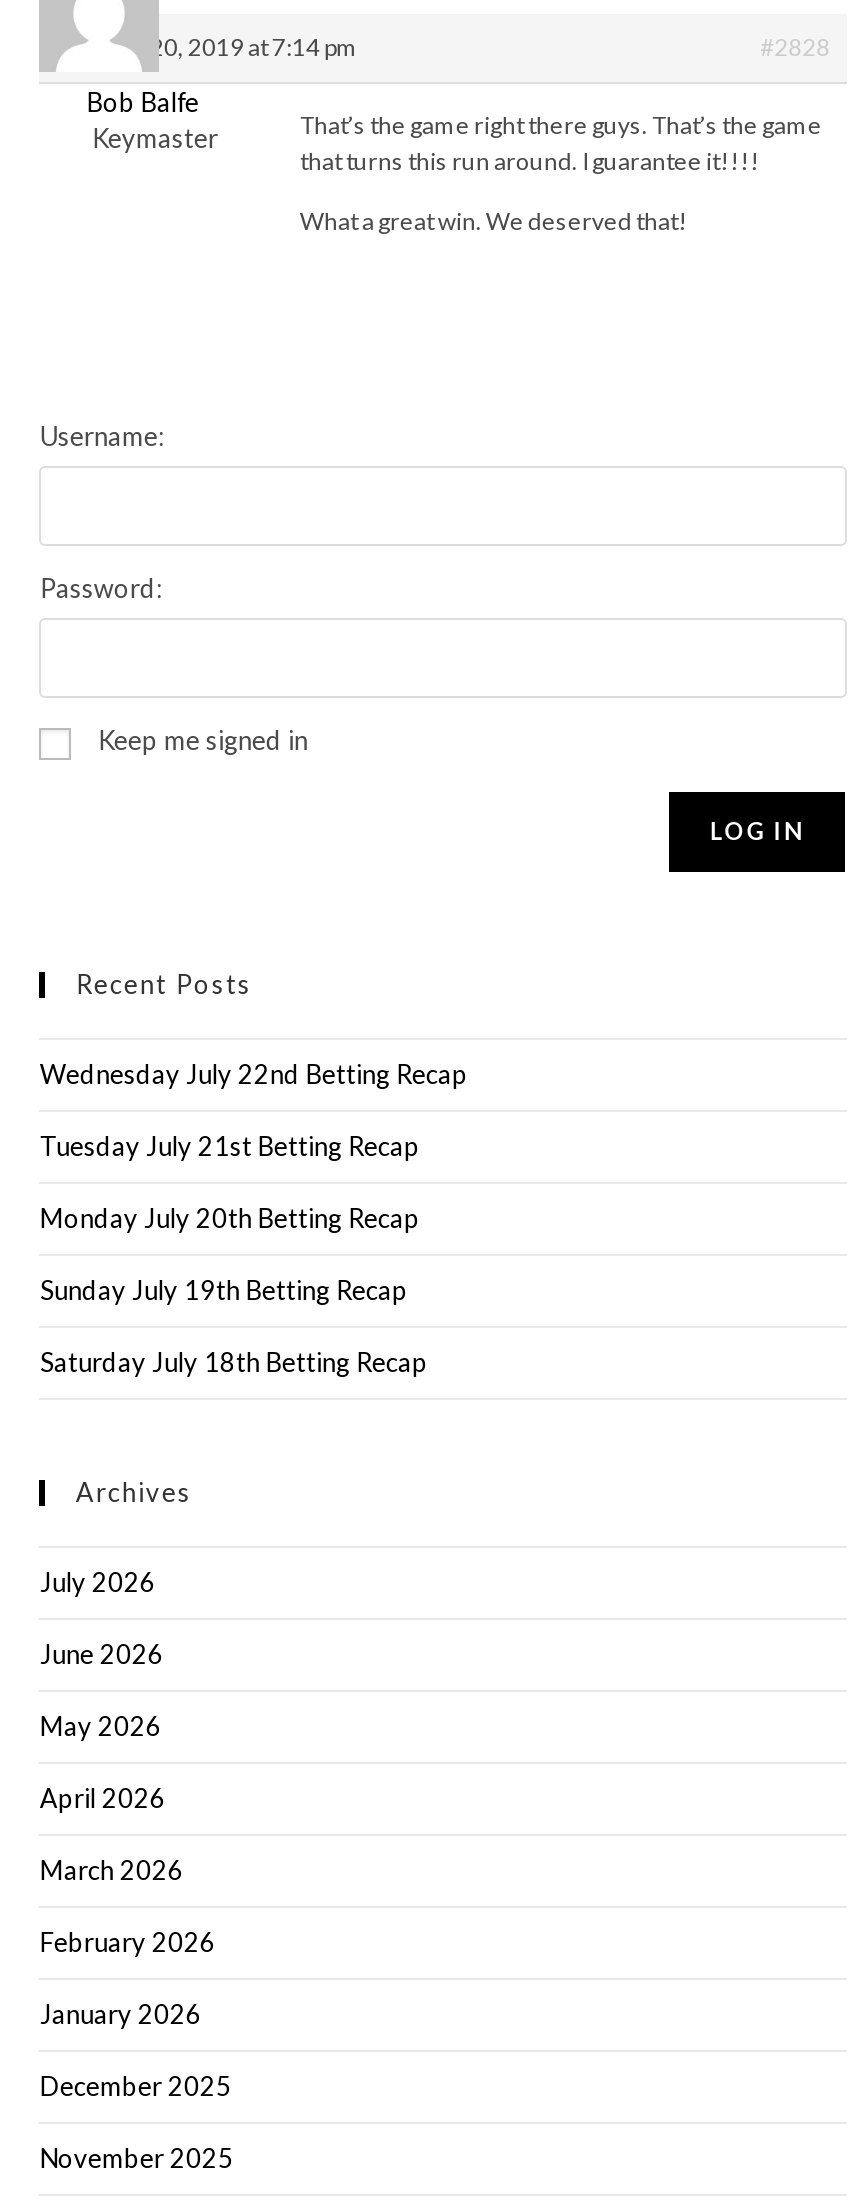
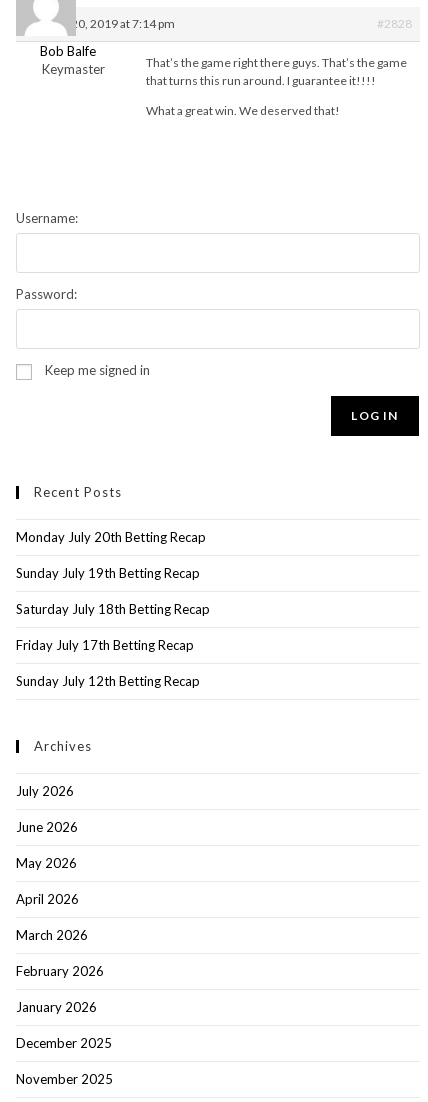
[40,1059,468,1163] Wednesday July 22nd Betting Recap | Tuesday July 21st Betting Recap -> none
moved [40,1203,428,1379] -> [16,529,210,617]: Monday July 20th Betting Recap | Sunday July 19th Betting Recap | Saturday July 18th Betting Recap
none -> [16,637,200,689] Friday July 17th Betting Recap | Sunday July 12th Betting Recap

